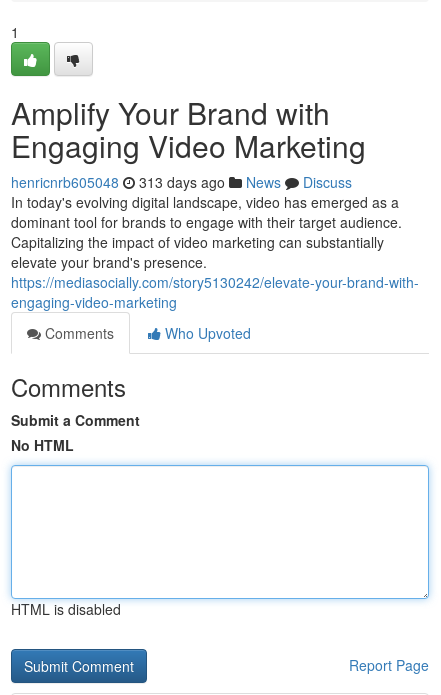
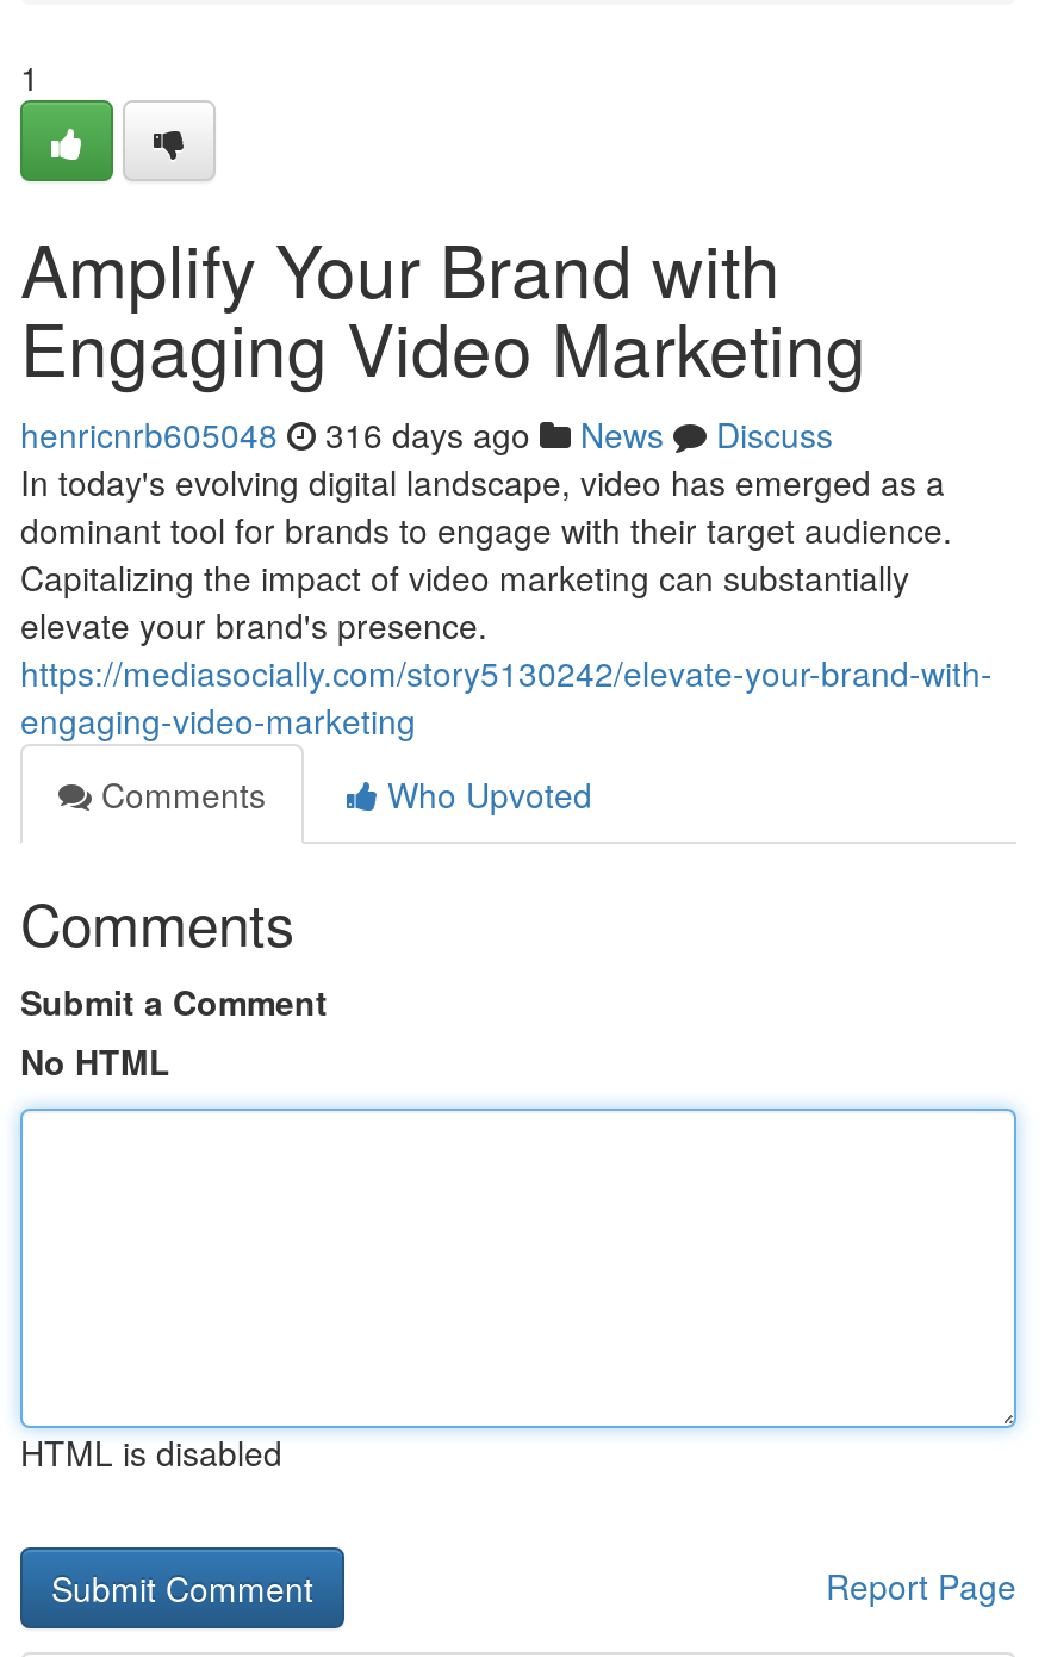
[11,172,352,192] henricnrb605048 313 days ago News Discuss -> [20,410,833,458] henricnrb605048 316 days ago News Discuss

